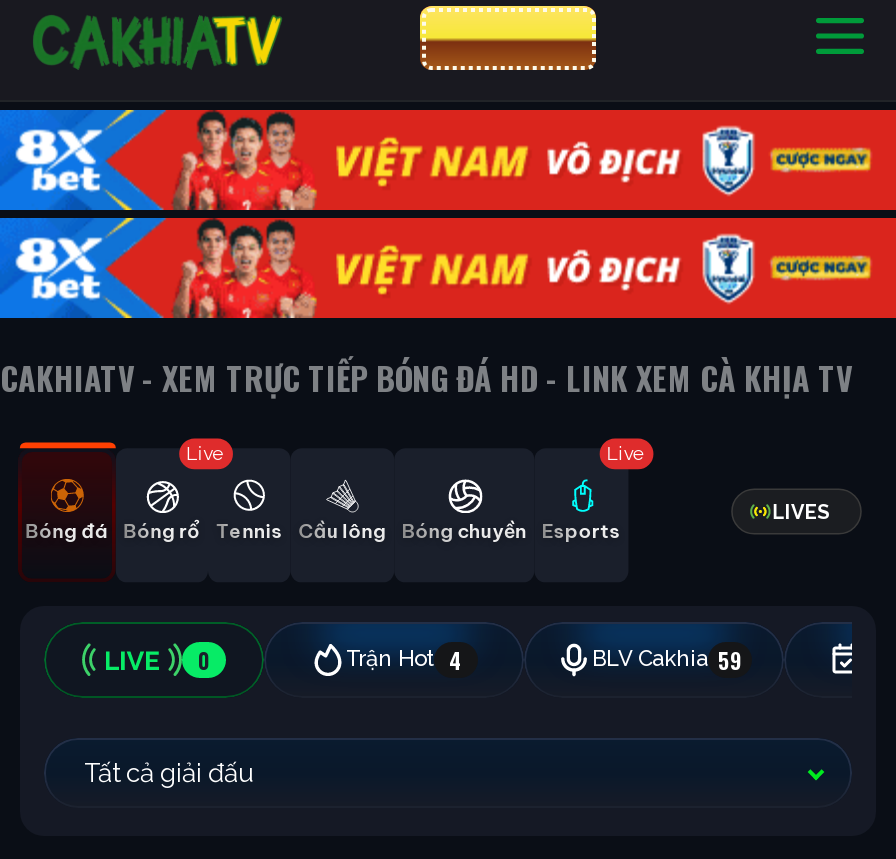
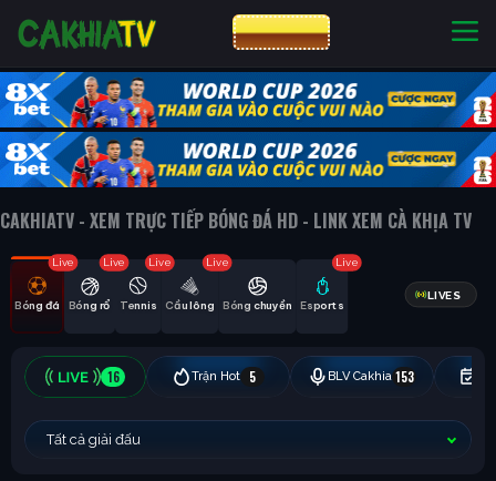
[10,108,890,320] [image] -> [4,71,493,188] [image]
none -> [52,256,74,267] Live
none -> [149,256,171,267] Live
none -> [206,256,228,267] Live
[198,643,742,675] 0 | Trận Hot 4 | BLV Cakhia 59 -> [107,367,414,385] 16 | Trận Hot | 5 | BLV Cakhia 153

